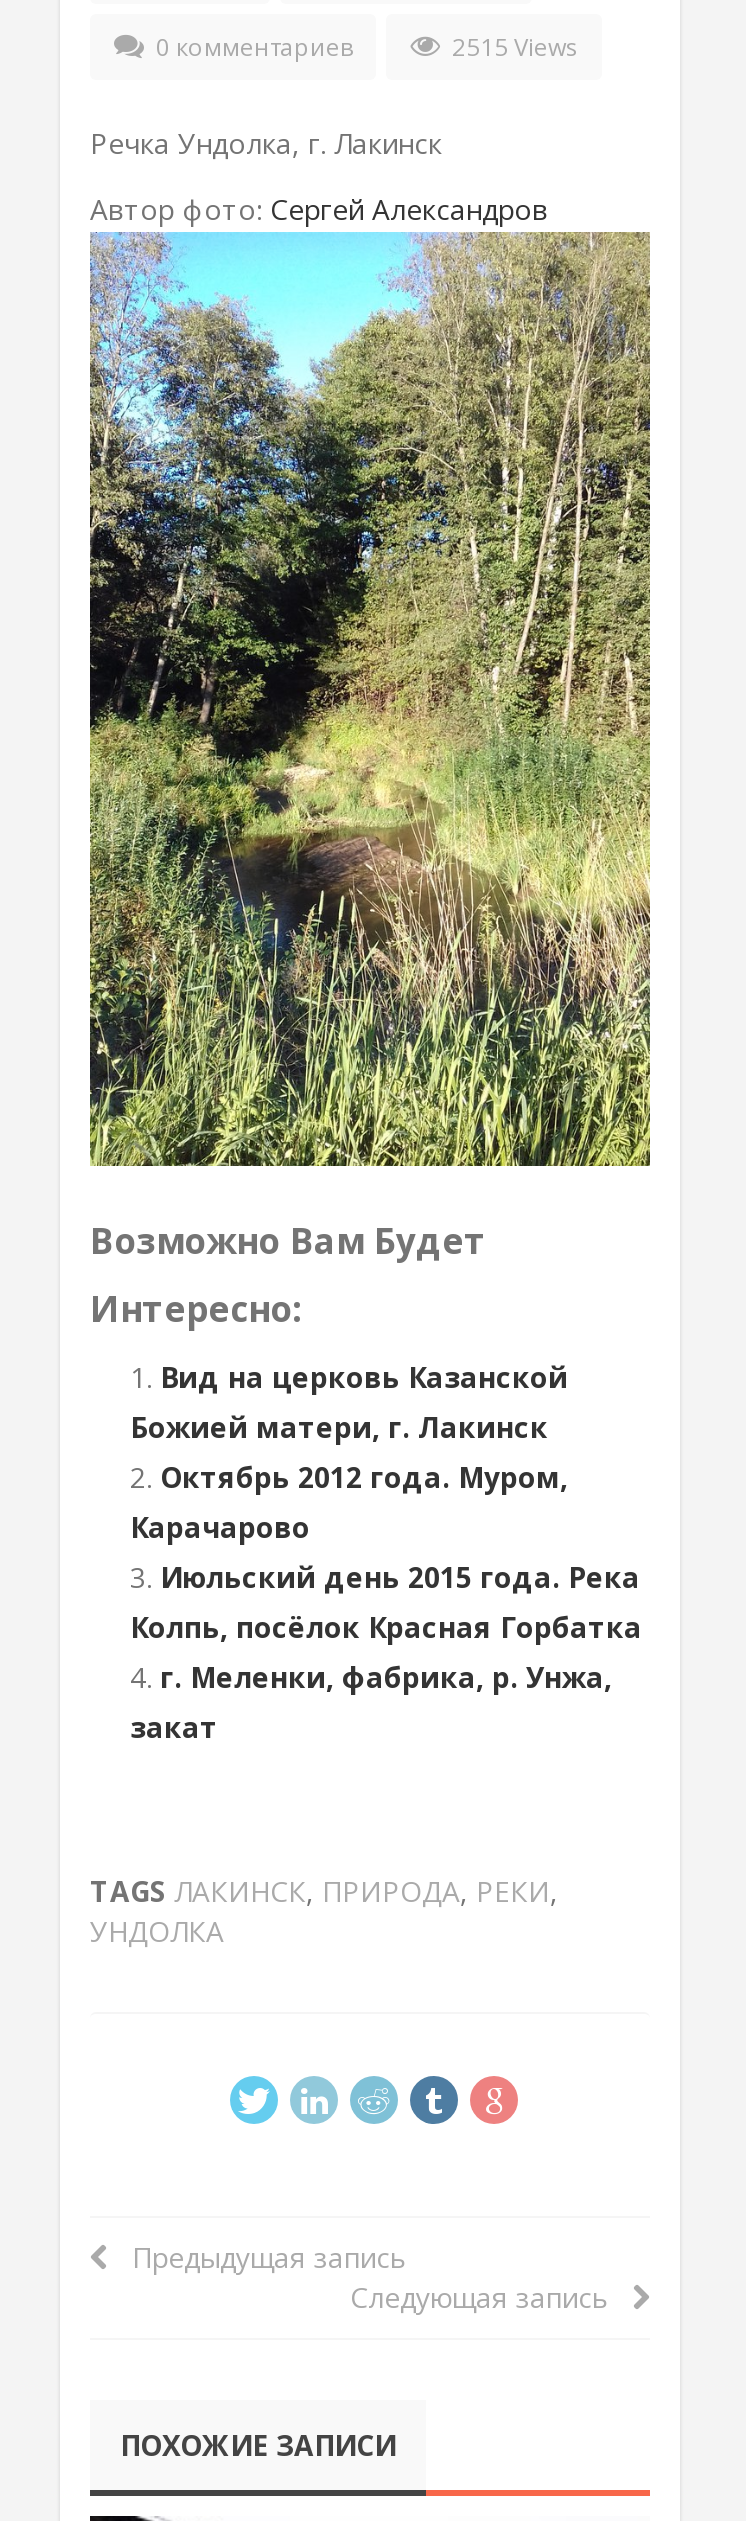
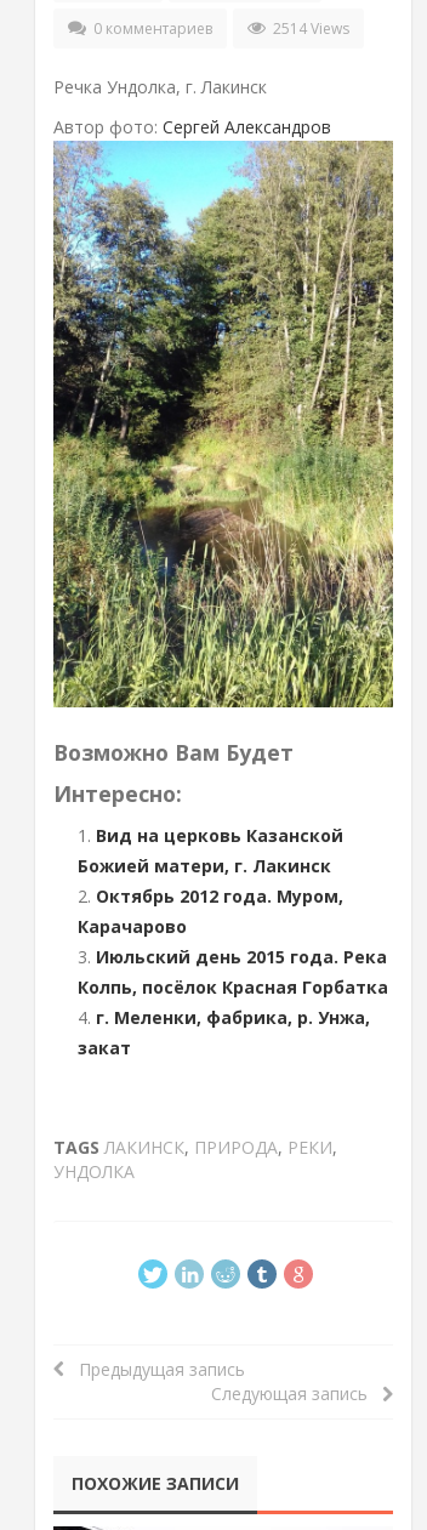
[446,30,578,64] 2515 Views -> [269,18,349,39] 2514 Views

